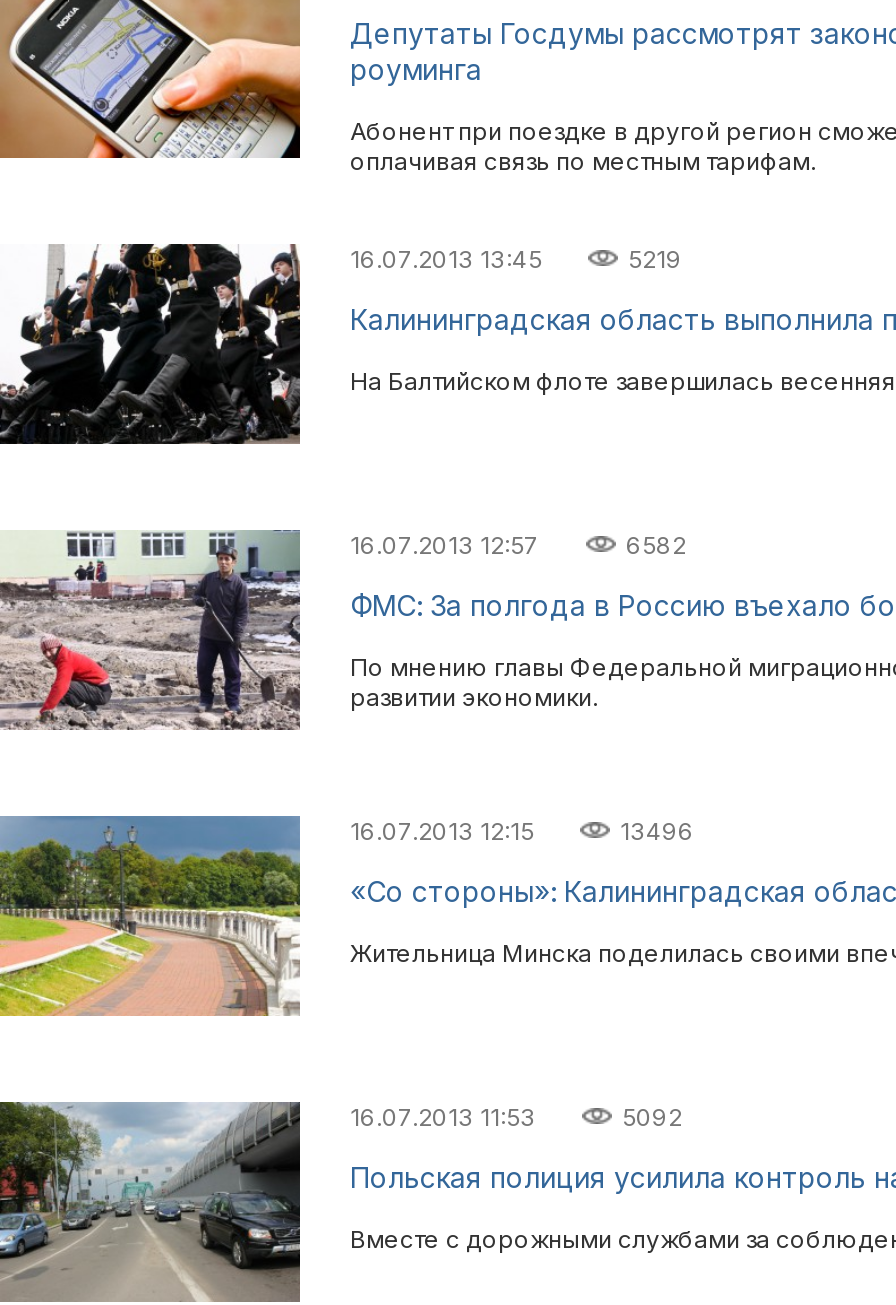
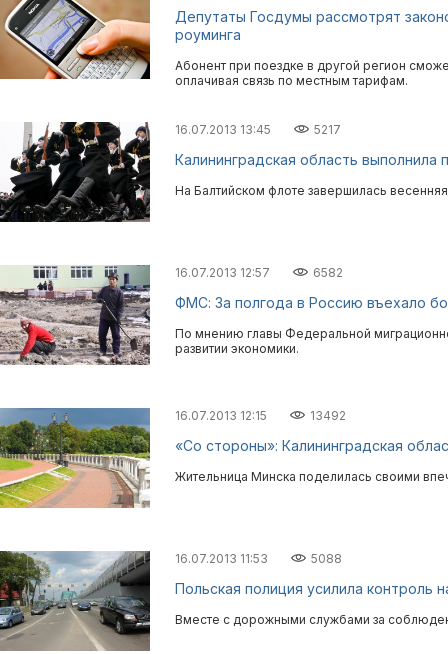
[628,243,682,273] 5219 -> [314,122,341,137] 5217
[620,816,694,846] 13496 -> [310,408,346,423] 13492
[622,1102,682,1132] 5092 -> [311,551,342,566] 5088

